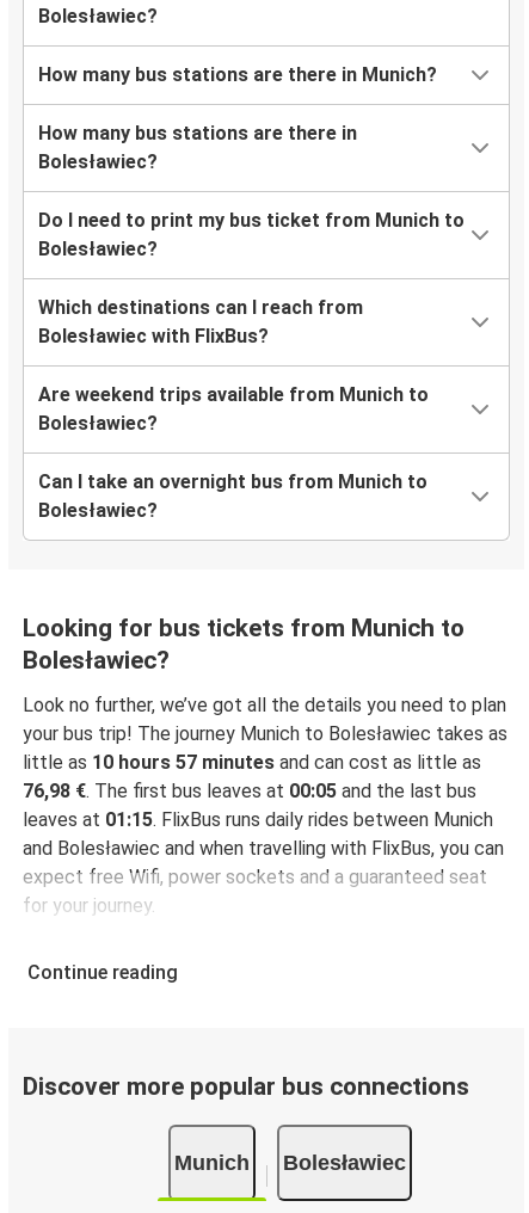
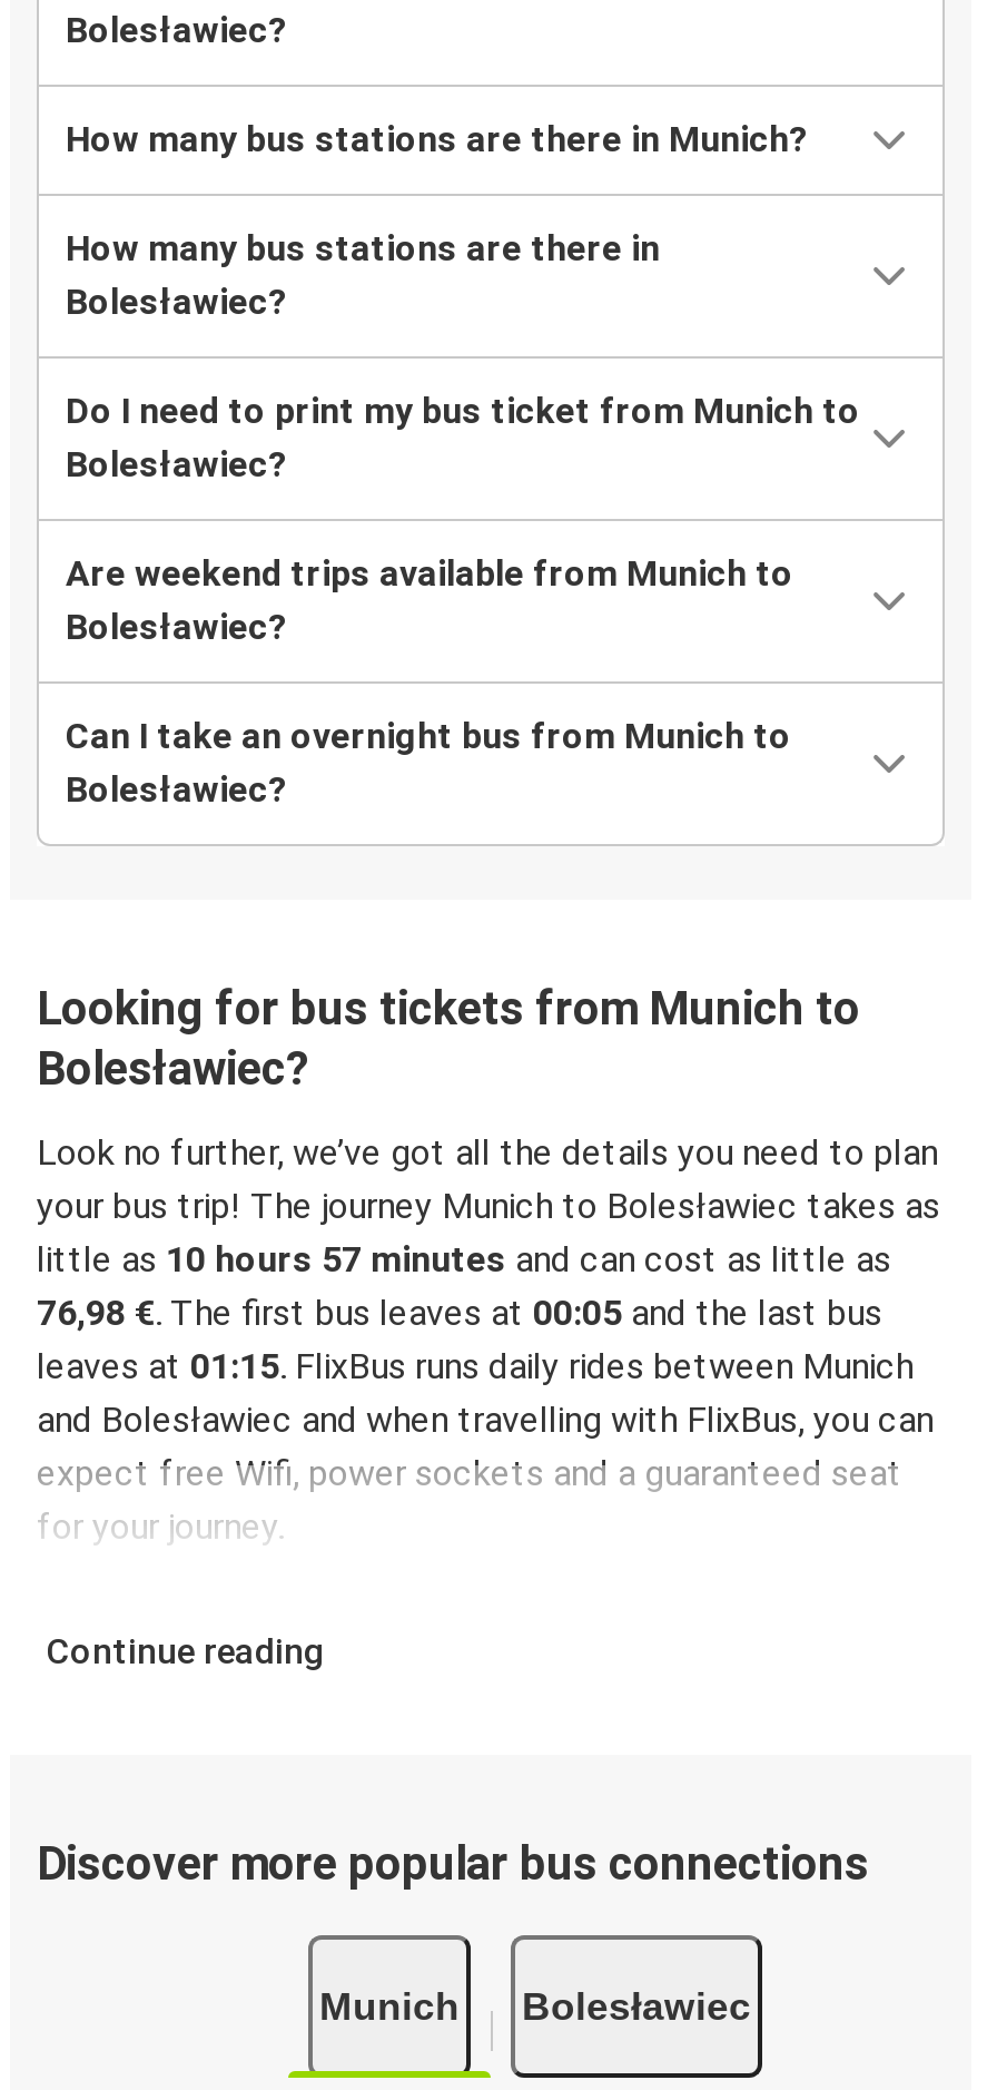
[38,296,363,348] Which destinations can I reach from | Bolesławiec with FlixBus? -> none

